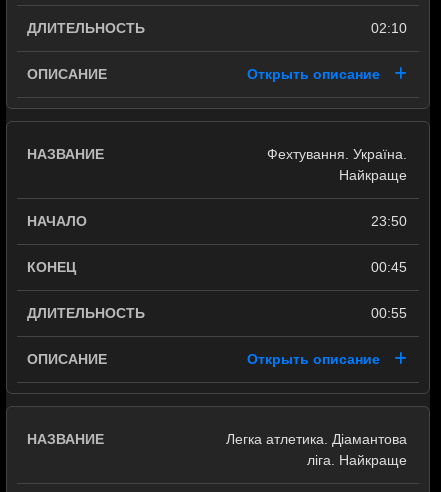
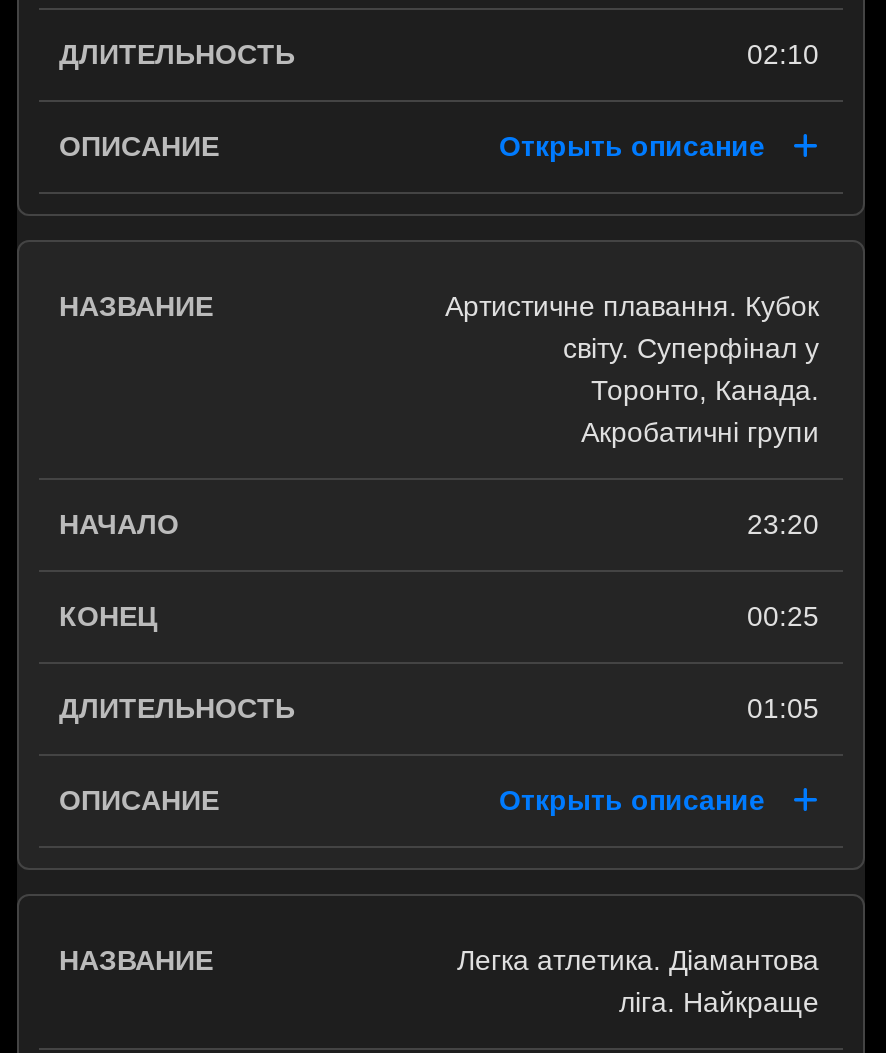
[267,146,407,183] Фехтування. Україна. | Найкраще -> [445,290,819,448] Артистичне плавання. Кубок | світу. Суперфінал у | Торонто, Канада. | Акробатичні групи
[371,213,407,229] 23:50 -> [747,508,819,540] 23:20
[371,259,407,275] 00:45 -> [747,600,819,632] 00:25
[371,305,407,321] 00:55 -> [747,692,819,724] 01:05

